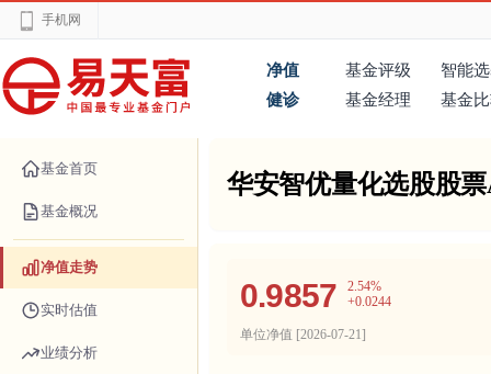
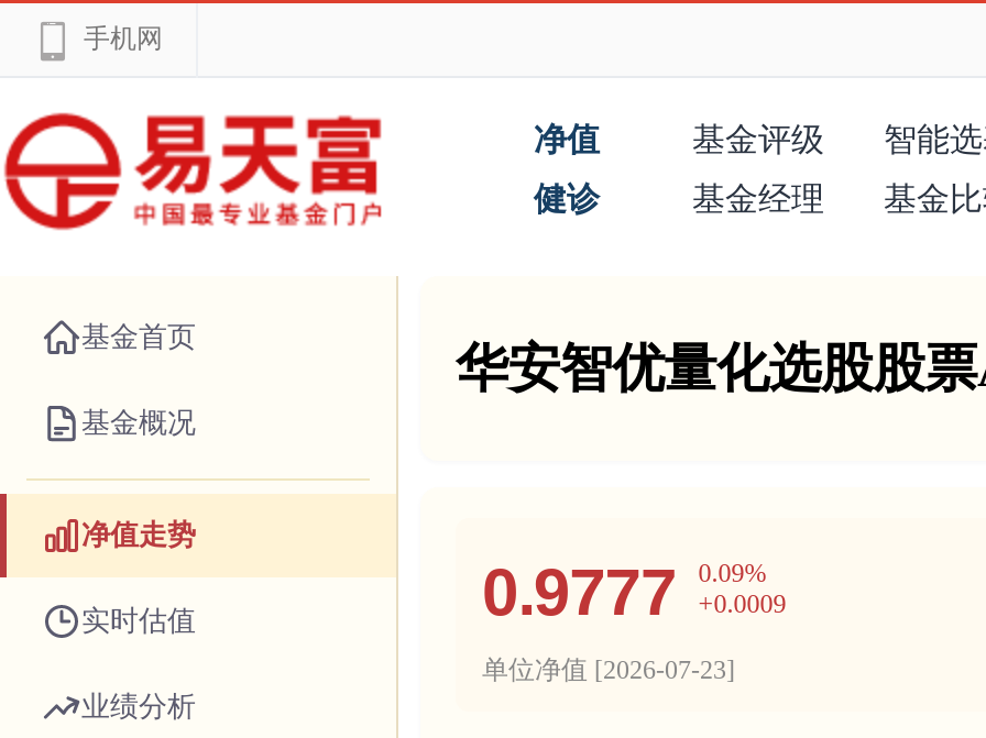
[240,277,337,314] 0.9857 -> [482,555,676,628] 0.9777
[348,279,382,294] 2.54% -> [698,558,766,588] 0.09%
[348,294,391,309] +0.0244 -> [698,588,786,619] +0.0009
[240,327,366,342] 单位净值 [2026-07-21] -> [482,654,735,685] 单位净值 [2026-07-23]

